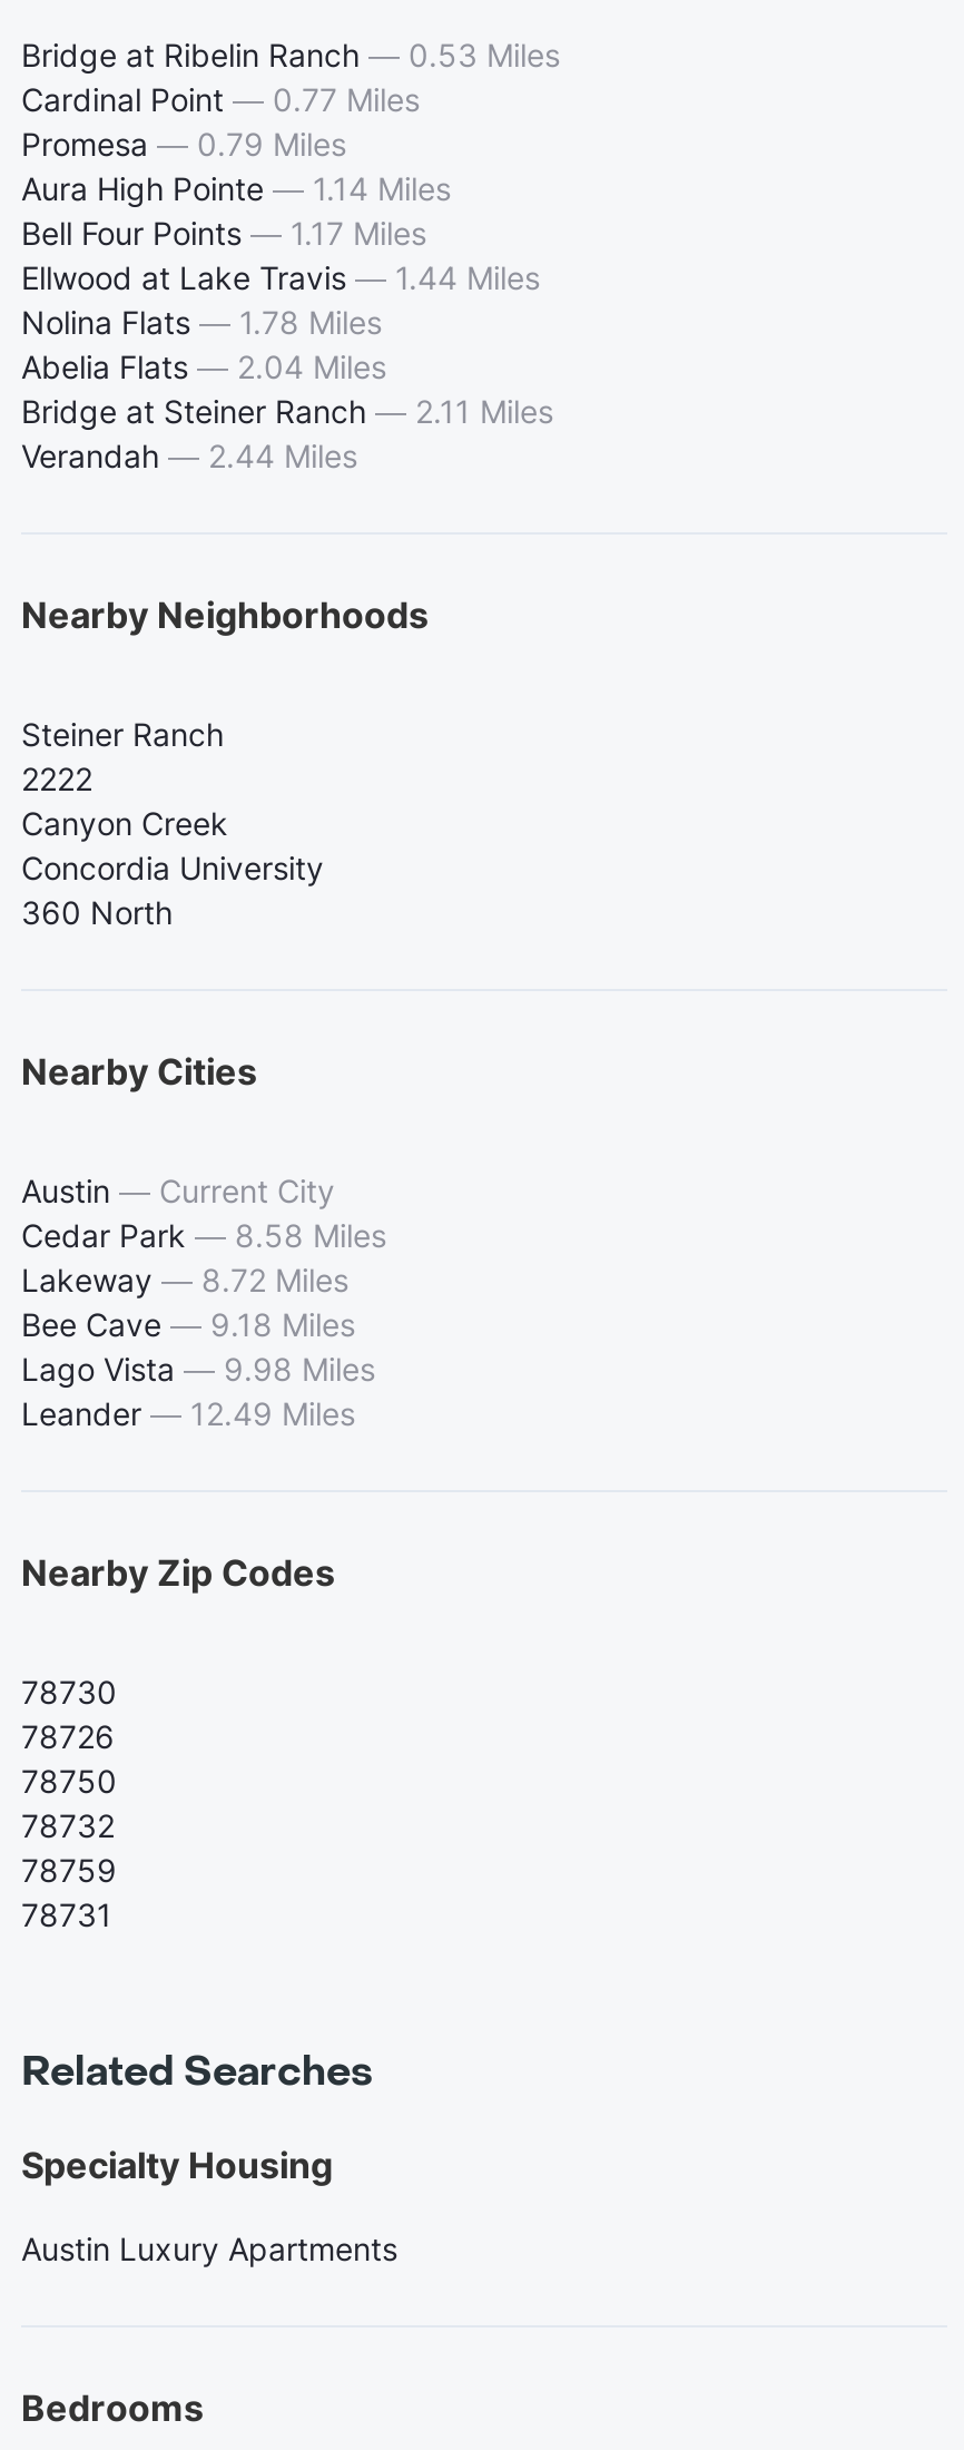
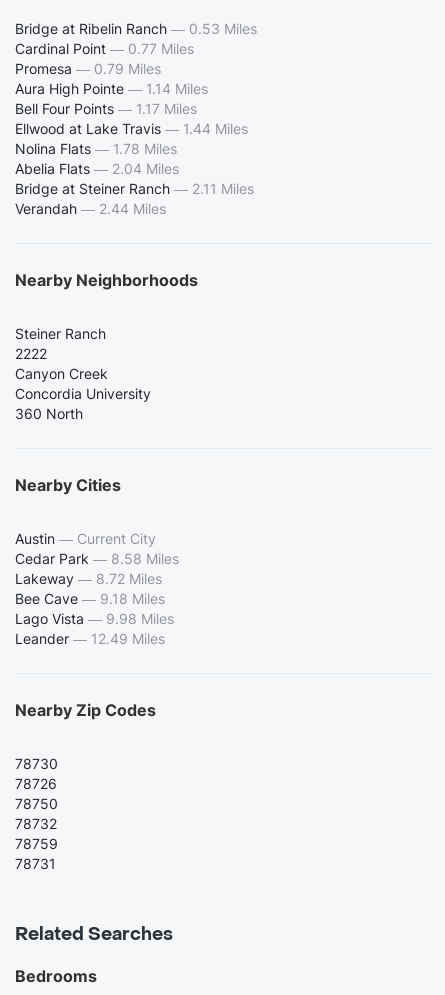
[21,2142,397,2266] Specialty Housing | Austin Luxury Apartments -> none

